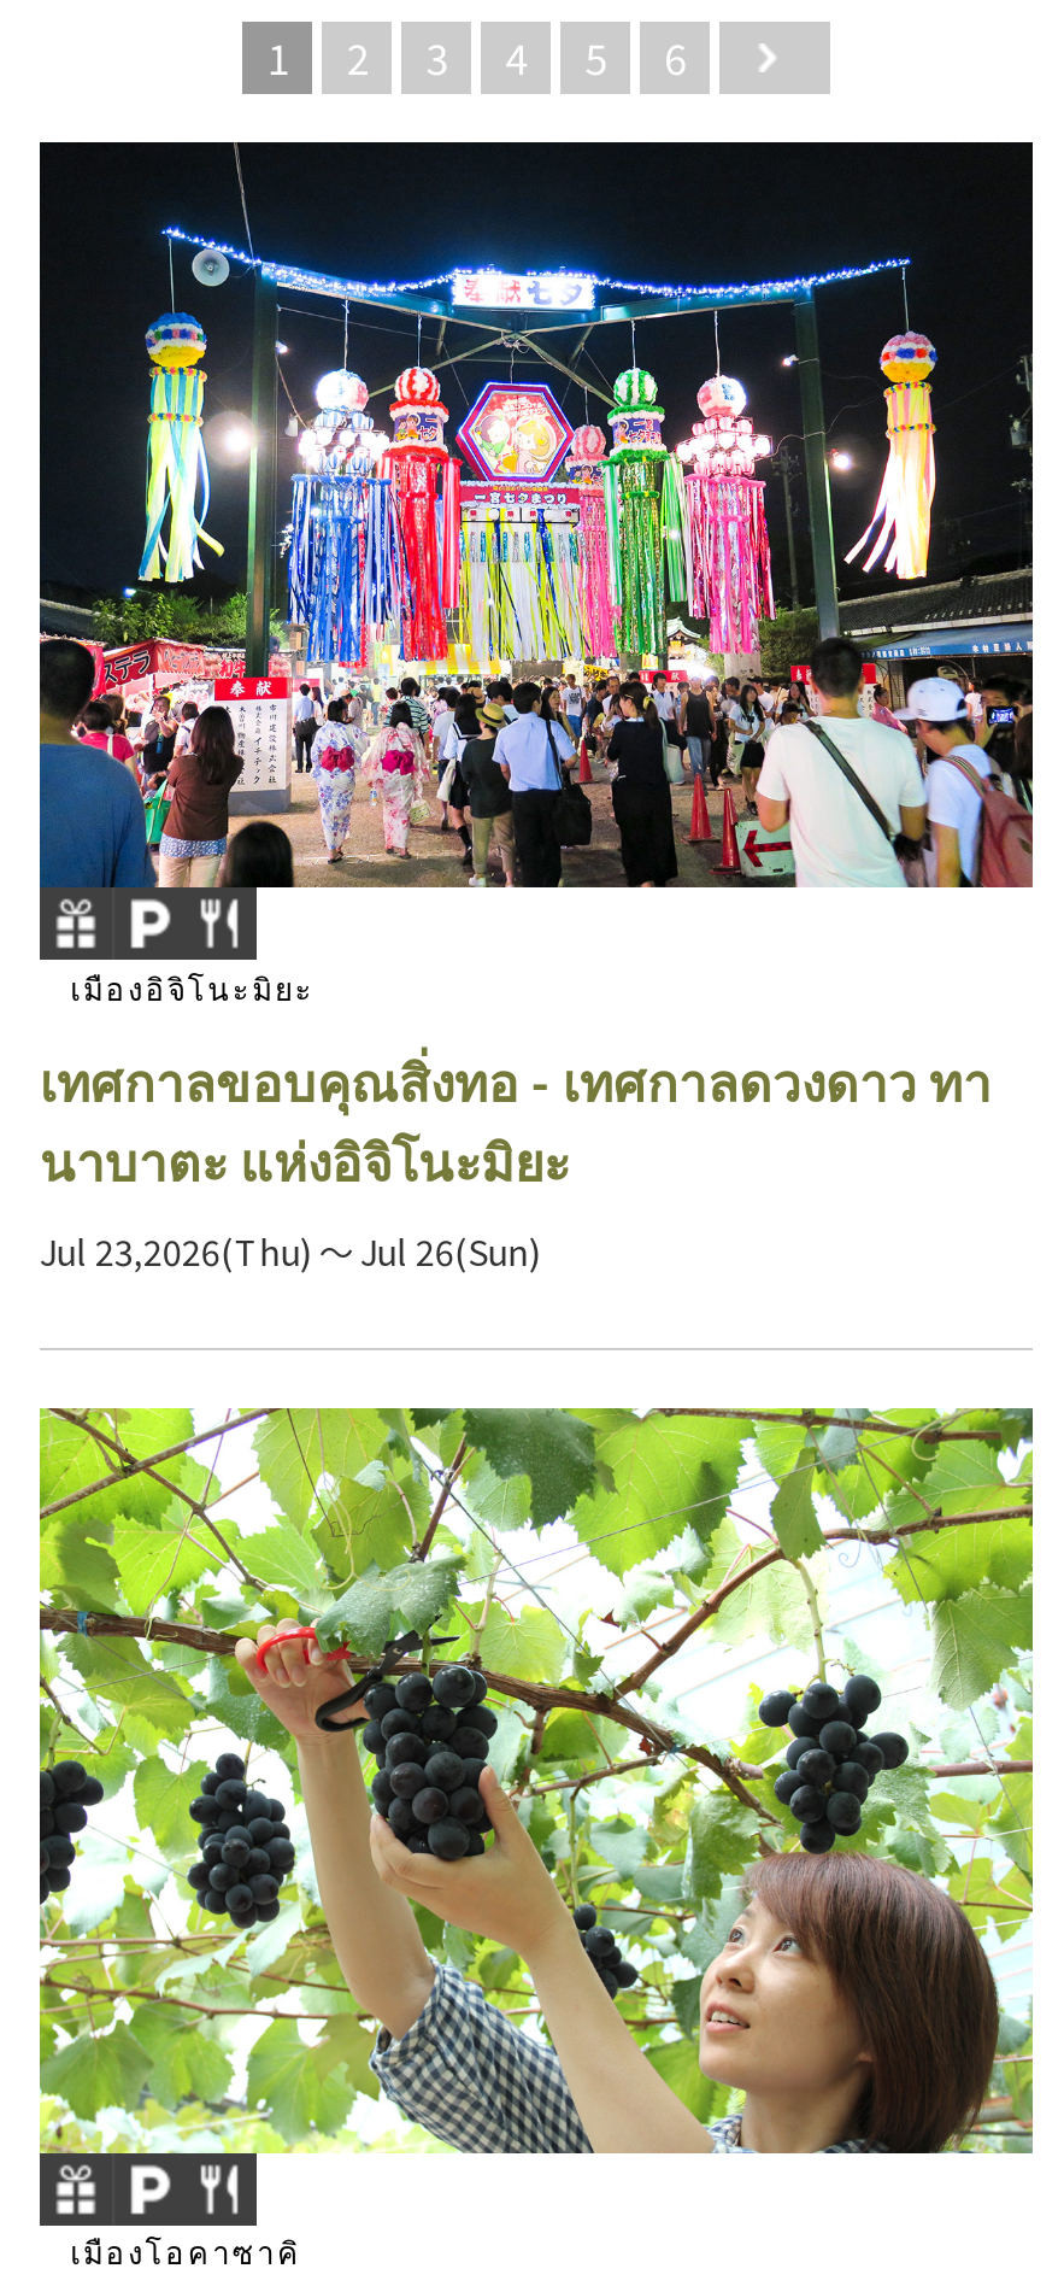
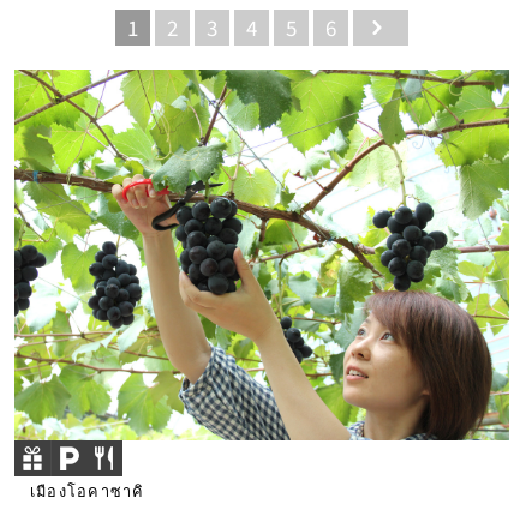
[37,140,1035,1277] [image] | เมืองอิจิโนะมิยะ | เทศกาลขอบคุณสิ่งทอ - เทศกาลดวงดาว ทา | นาบาตะ แห่งอิจิโนะมิยะ | Jul 23,2026(Thu) ～ Jul 26(Sun) -> none

